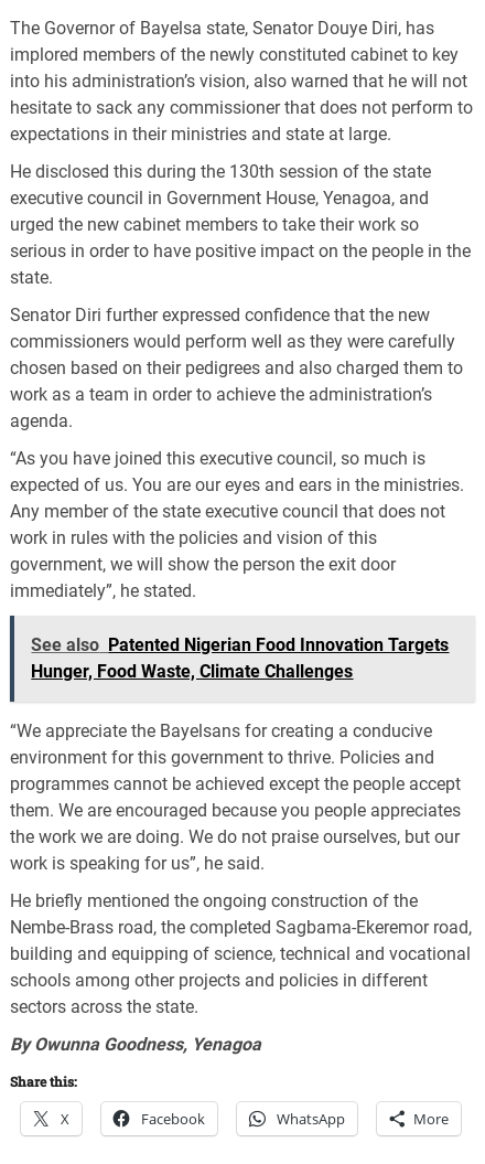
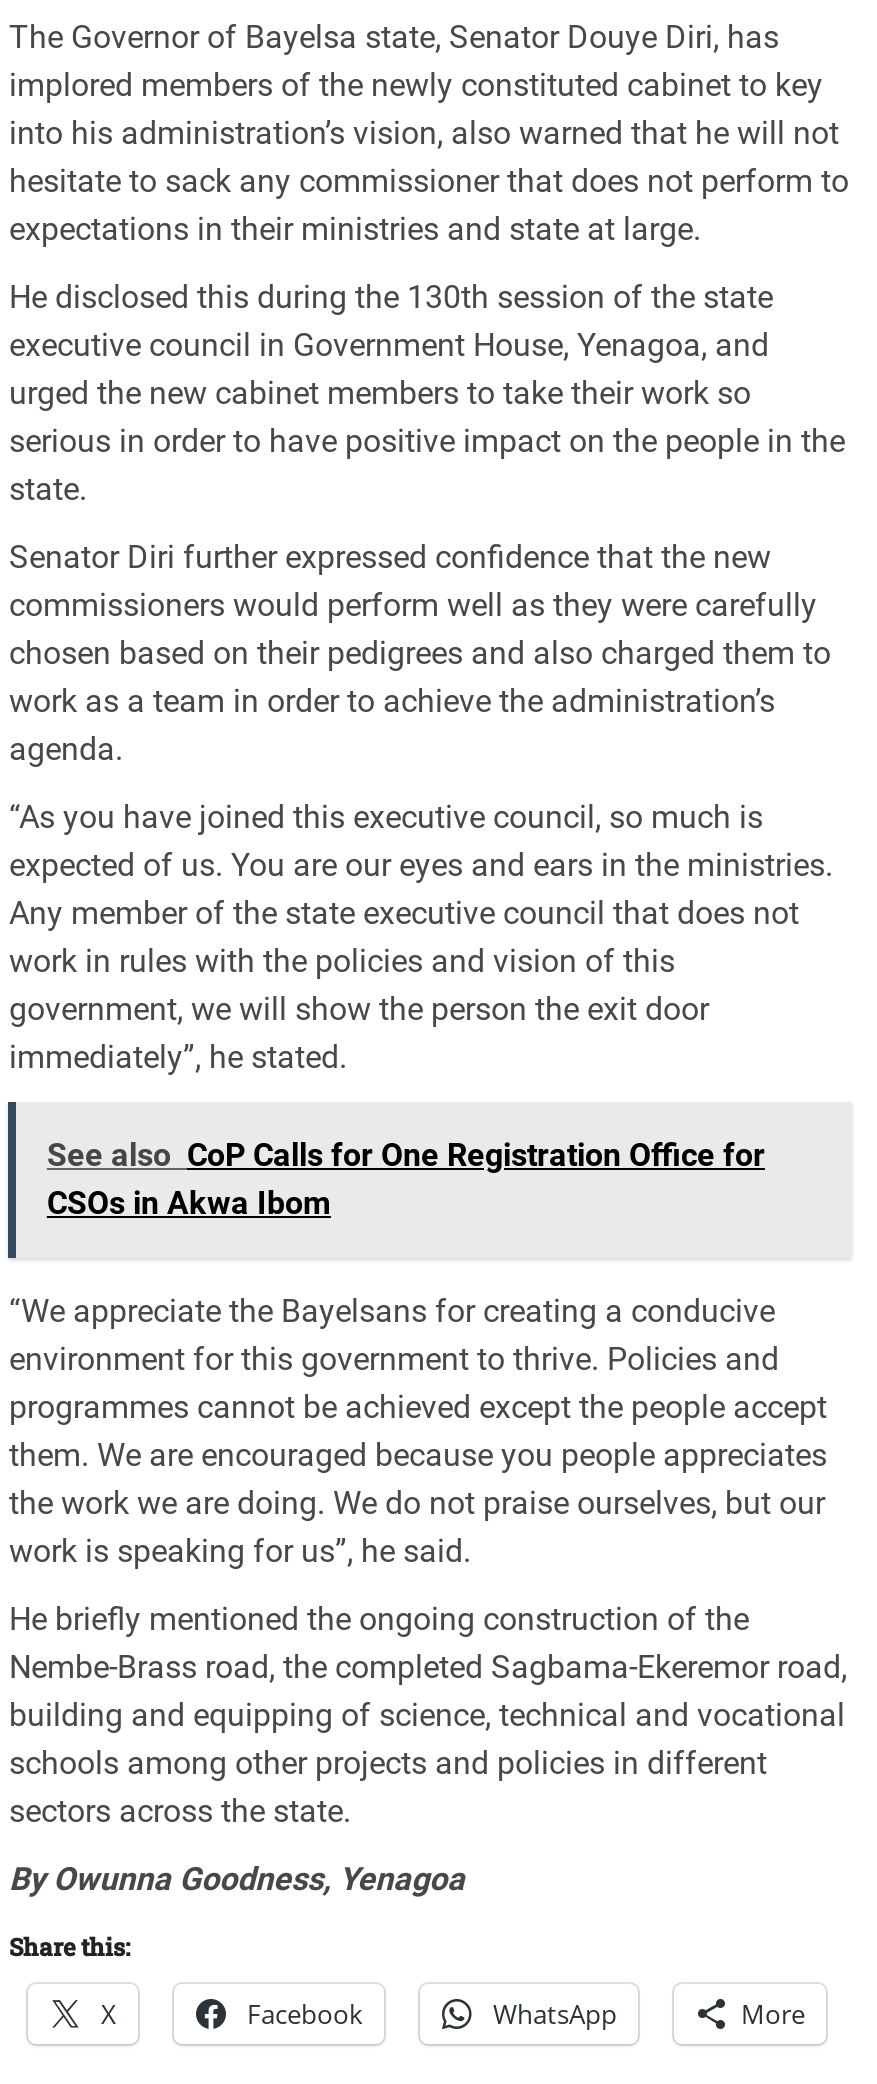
[31,635,449,682] See also Patented Nigerian Food Innovation Targets | Hunger, Food Waste, Climate Challenges -> [47,1136,765,1222] See also CoP Calls for One Registration Office for | CSOs in Akwa Ibom

